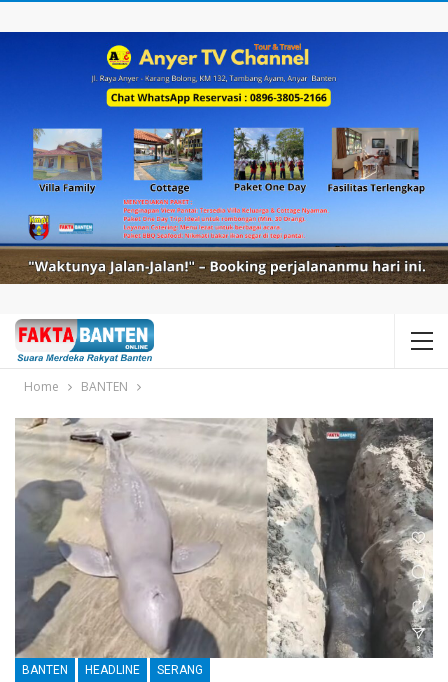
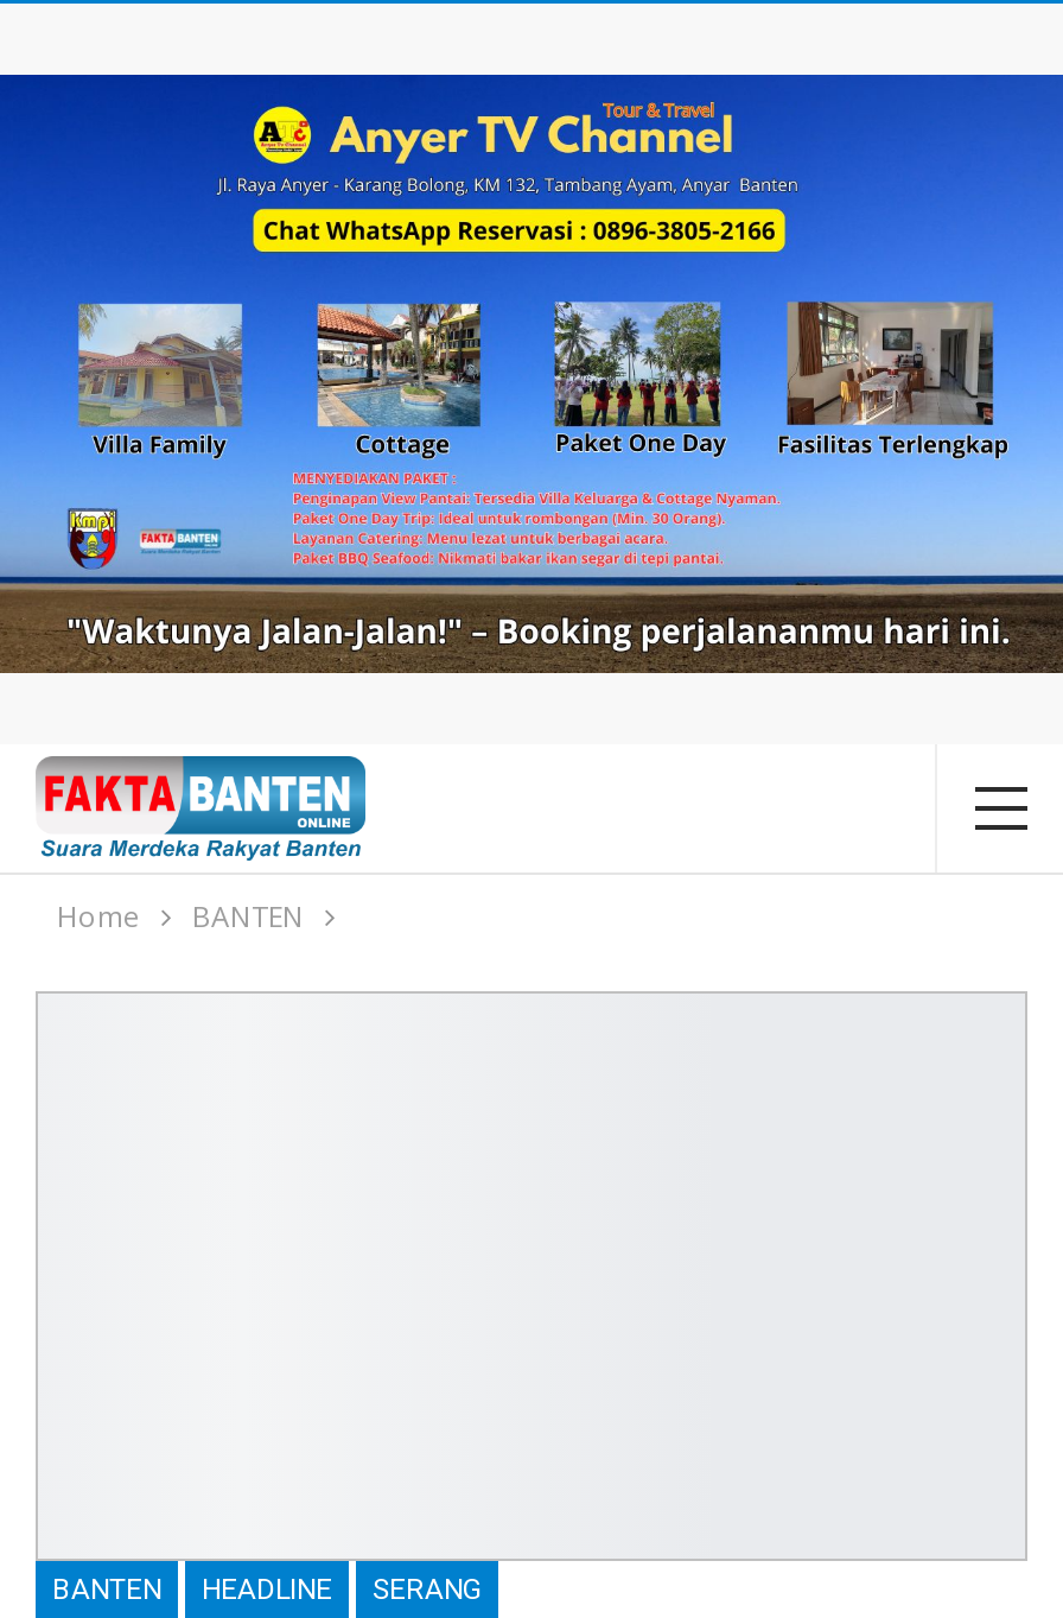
[15,418,434,659] [image] -> none

